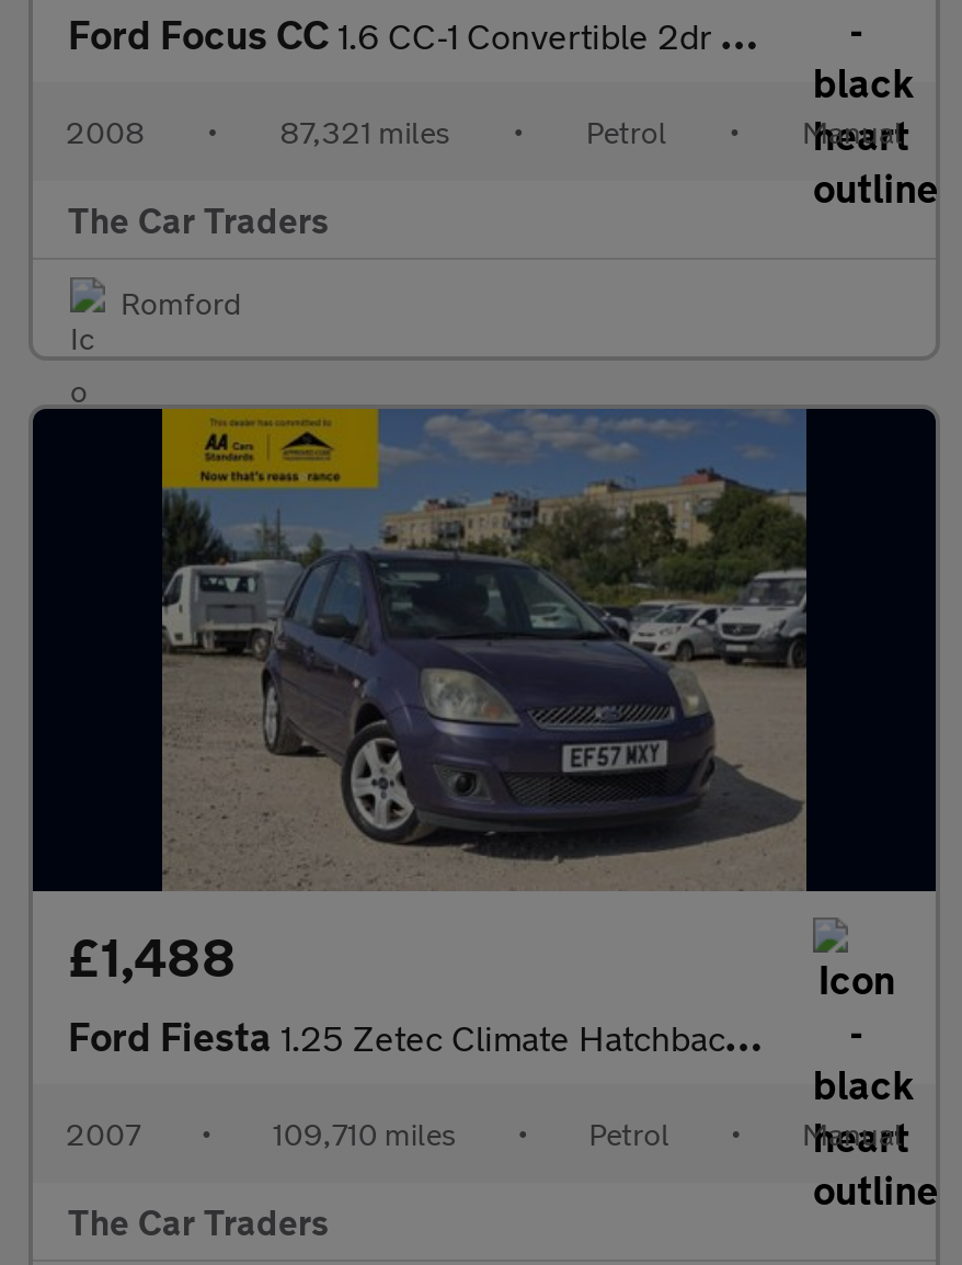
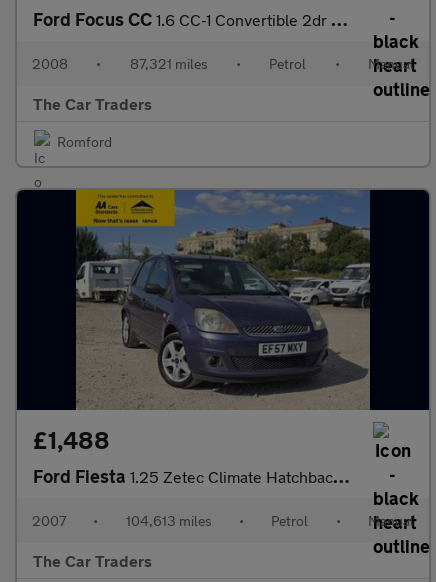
[272,1115,456,1152] 109,710 miles -> [126,512,212,529] 104,613 miles

